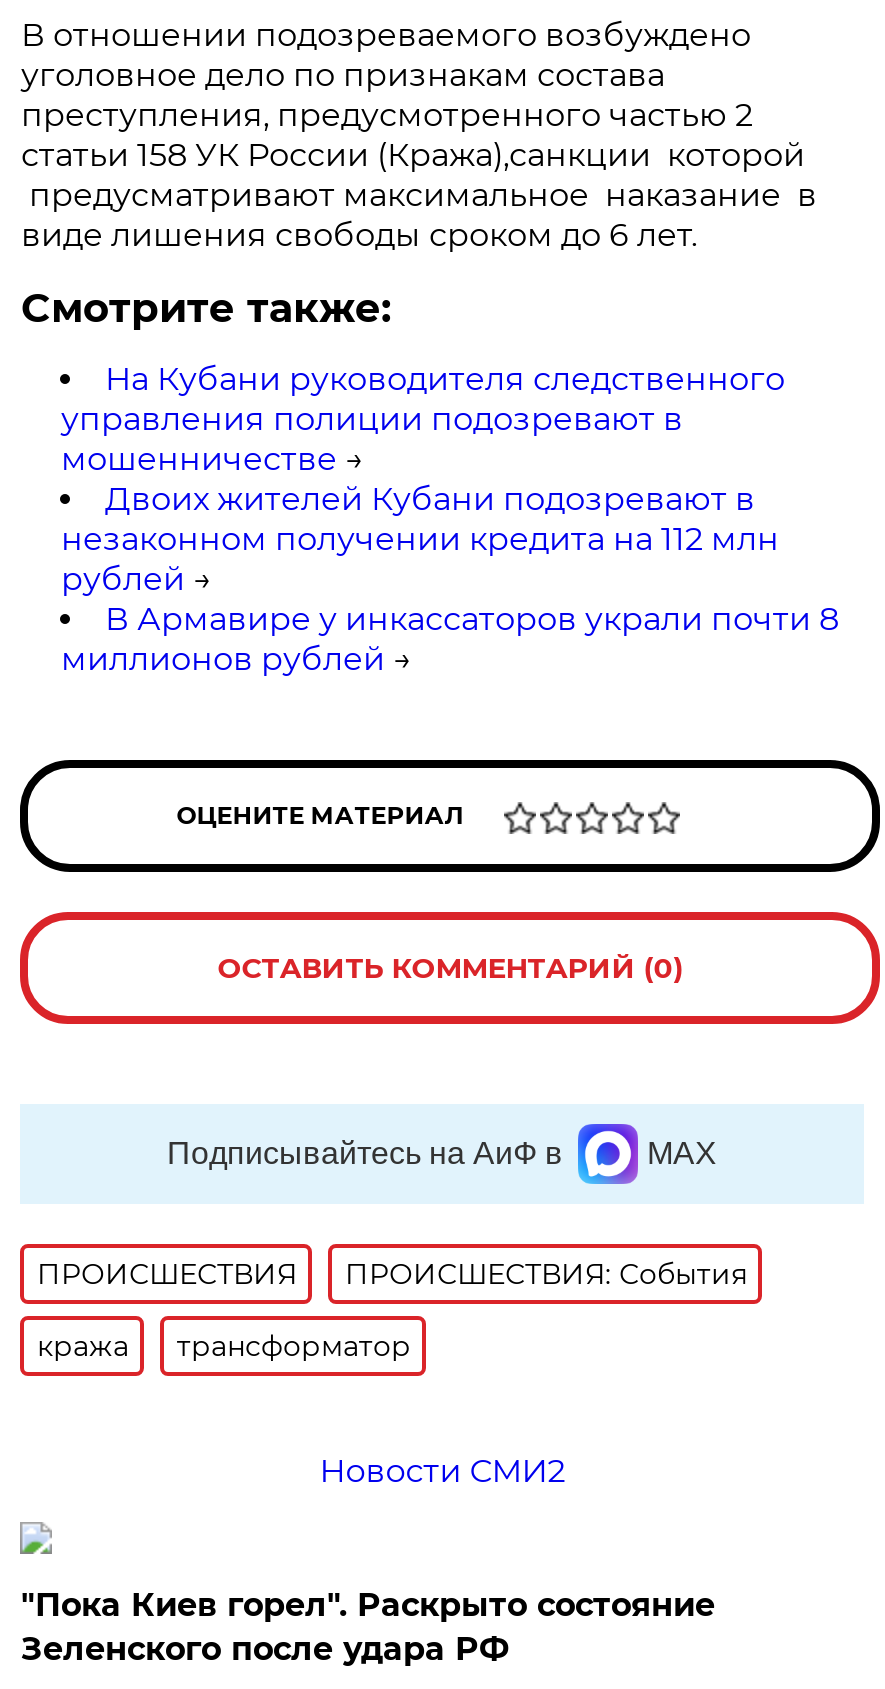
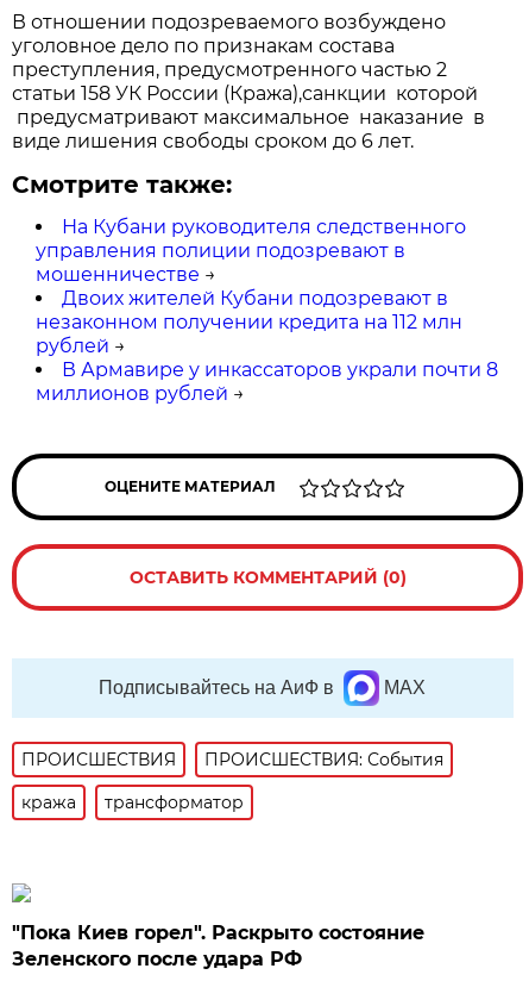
[319,1452,565,1490] Новости СМИ2 -> none

